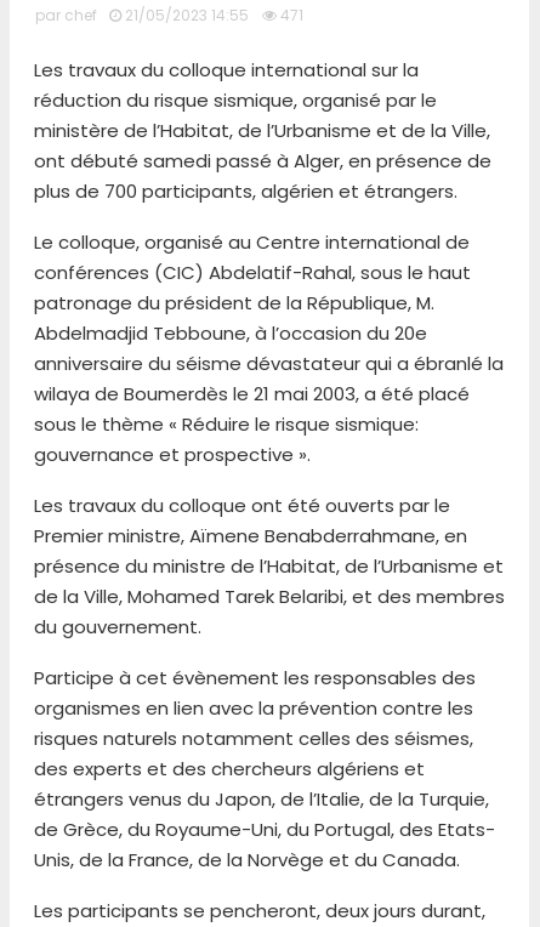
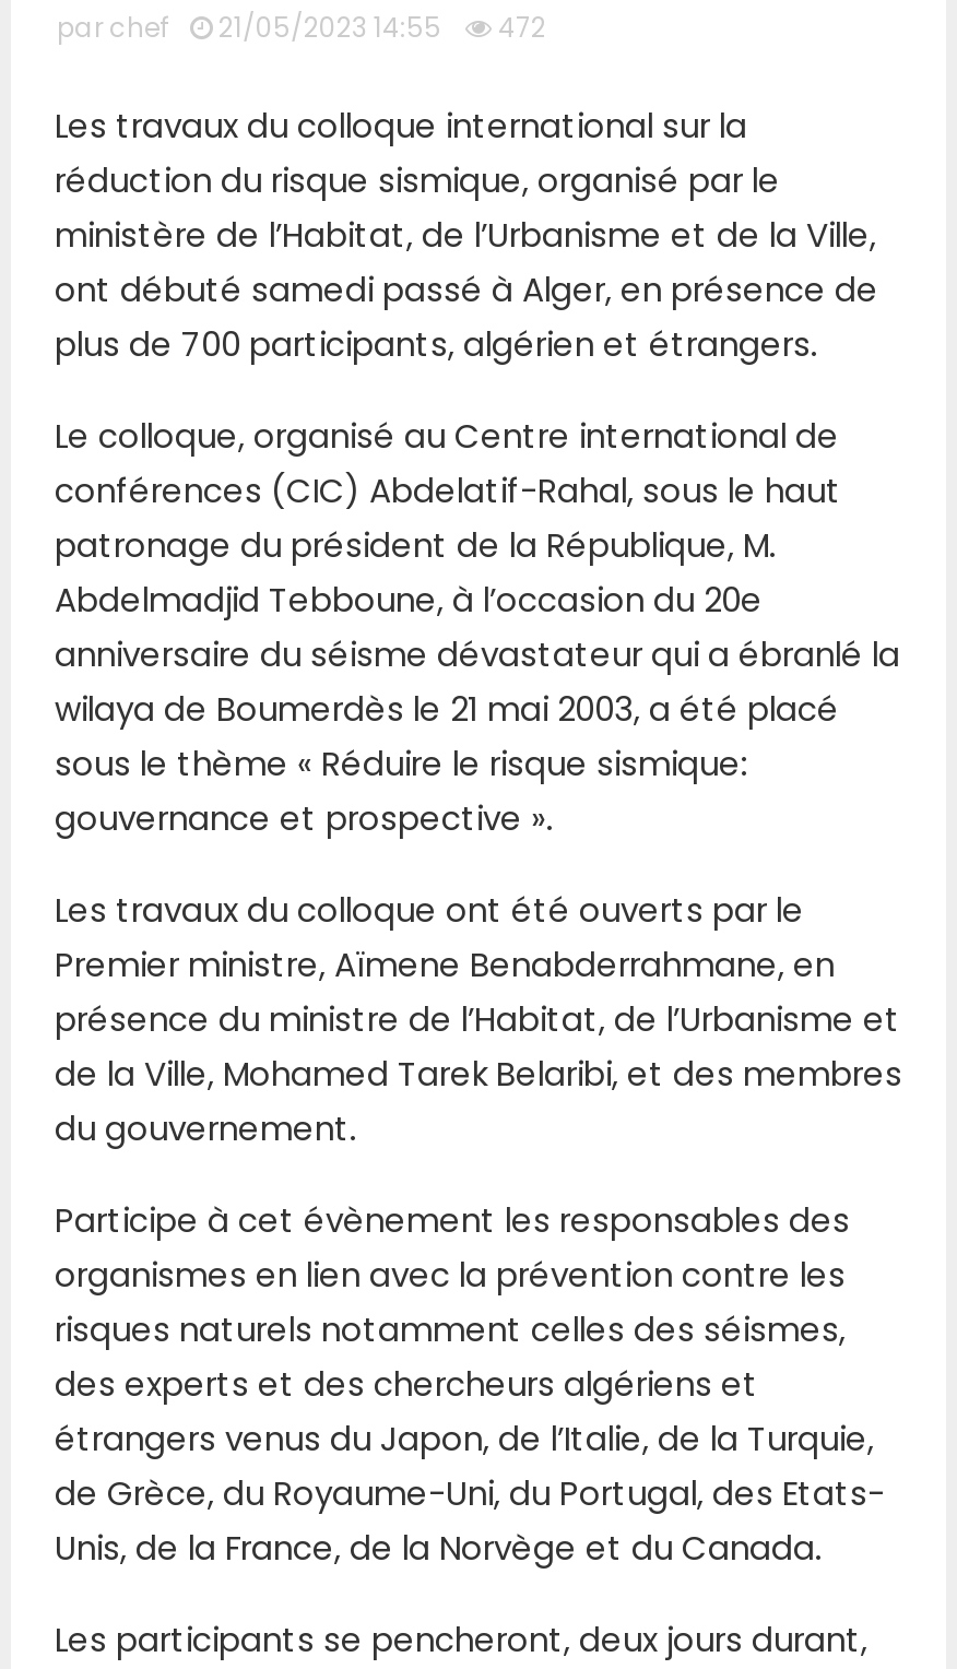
[35,5,303,26] par chef 21/05/2023 14:55 471 -> [57,9,546,47] par chef 21/05/2023 14:55 472

